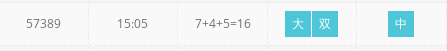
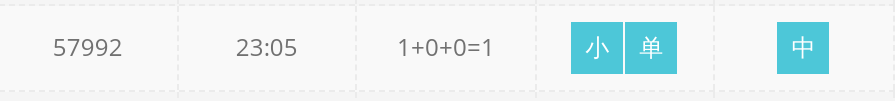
[26,15,331,32] 57389 | 15:05 | 7+4+5=16 | 大 | 双 -> [53,30,663,64] 57992 | 23:05 | 1+0+0=1 | 小 | 单

